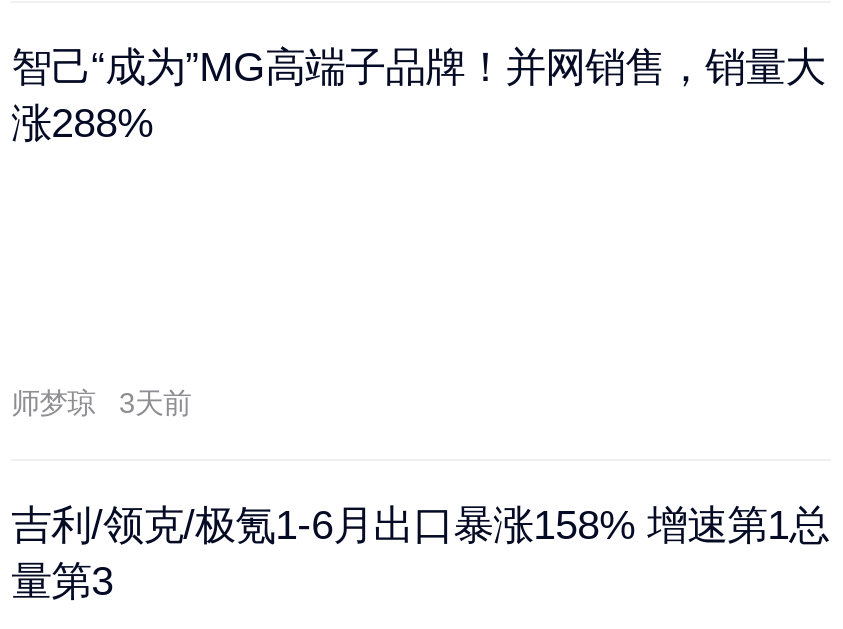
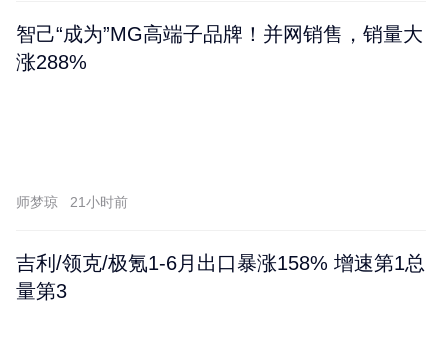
[11,387,191,419] 师梦琼 3天前 -> [16,194,128,210] 师梦琼 21小时前

